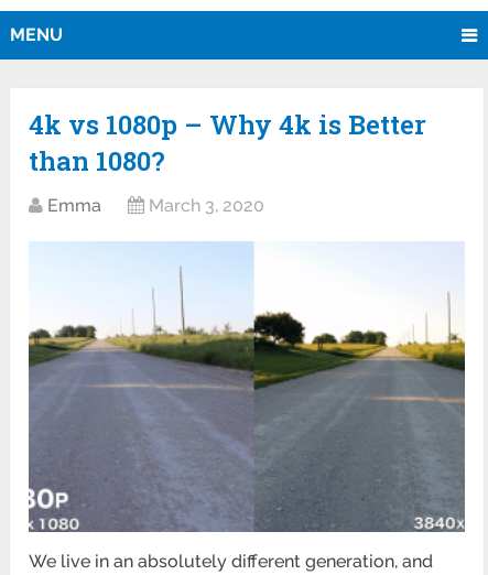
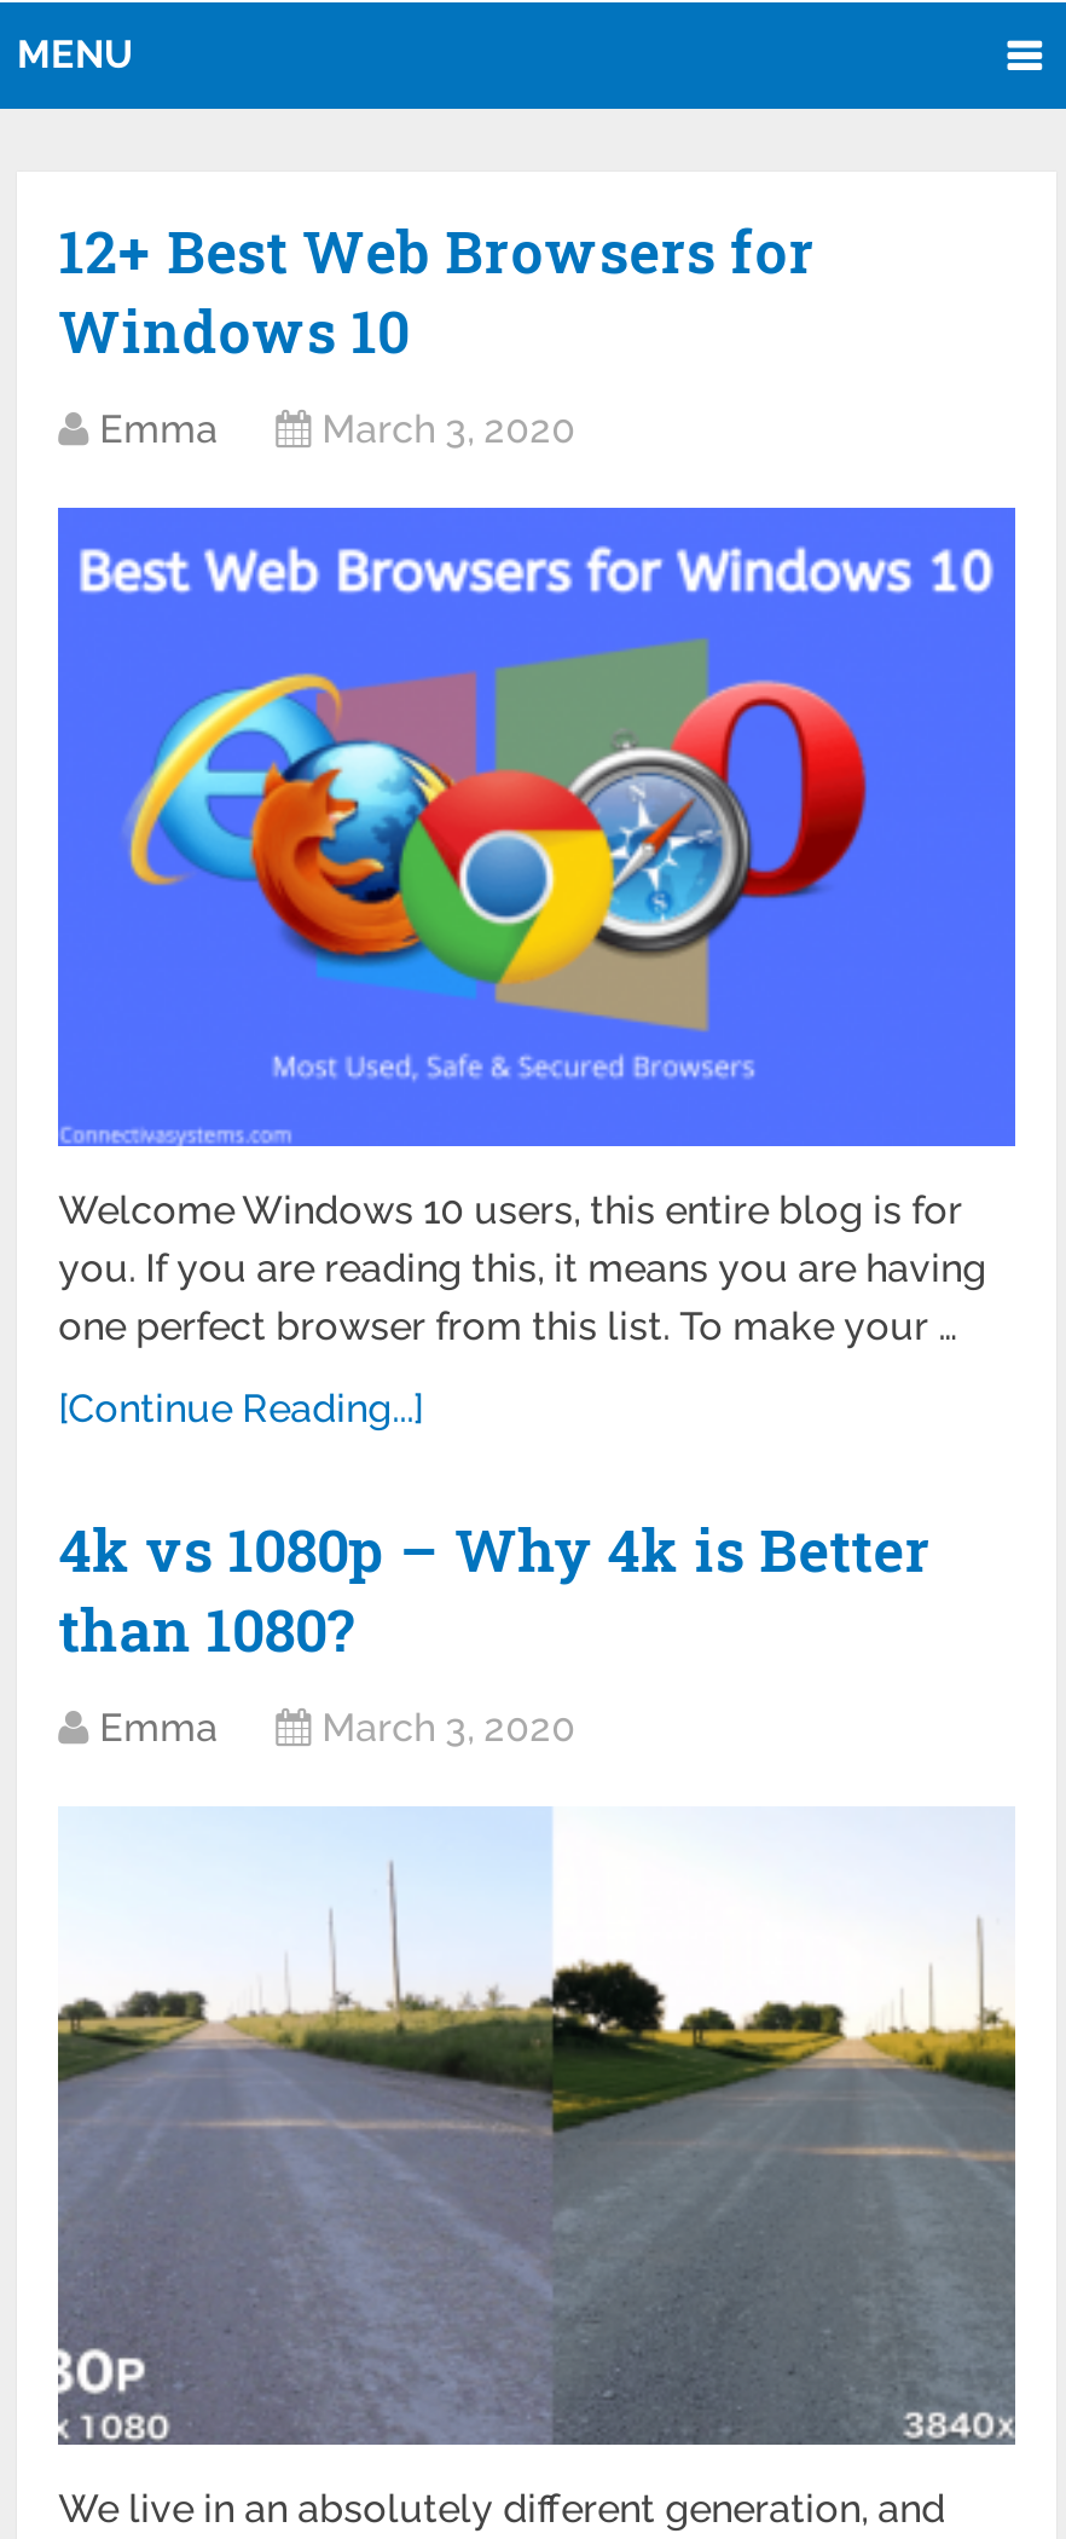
none -> [56,505,1018,1432] [image] | Welcome Windows 10 users, this entire blog is for | you. If you are reading this, it means you are having | one perfect browser from this list. To make your … | [Continue Reading...]
none -> [58,213,815,453] 12+ Best Web Browsers for | Windows 10 | Emma | March 3, 2020

